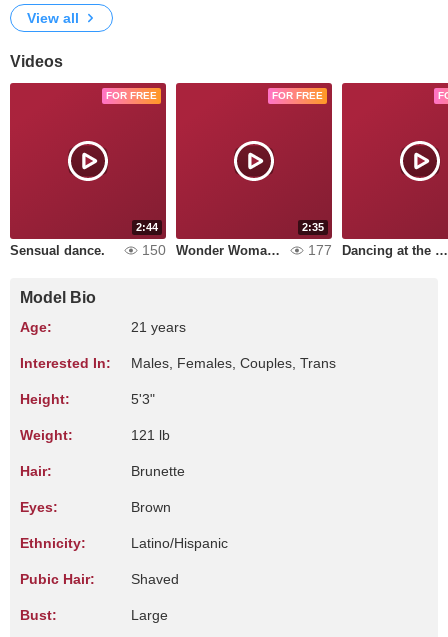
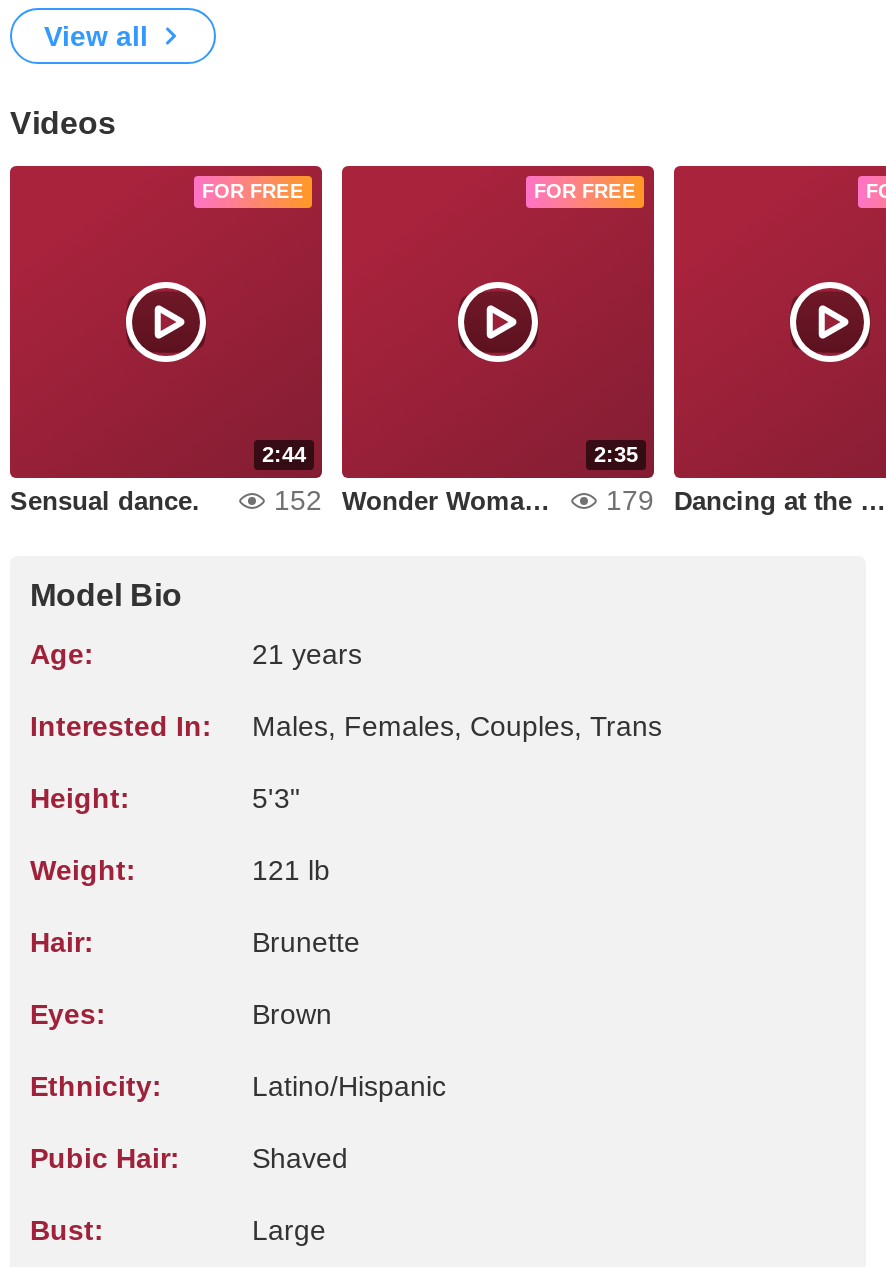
[142,242,166,258] 150 -> [274,484,322,516] 152
[308,242,332,258] 177 -> [606,484,654,516] 179

